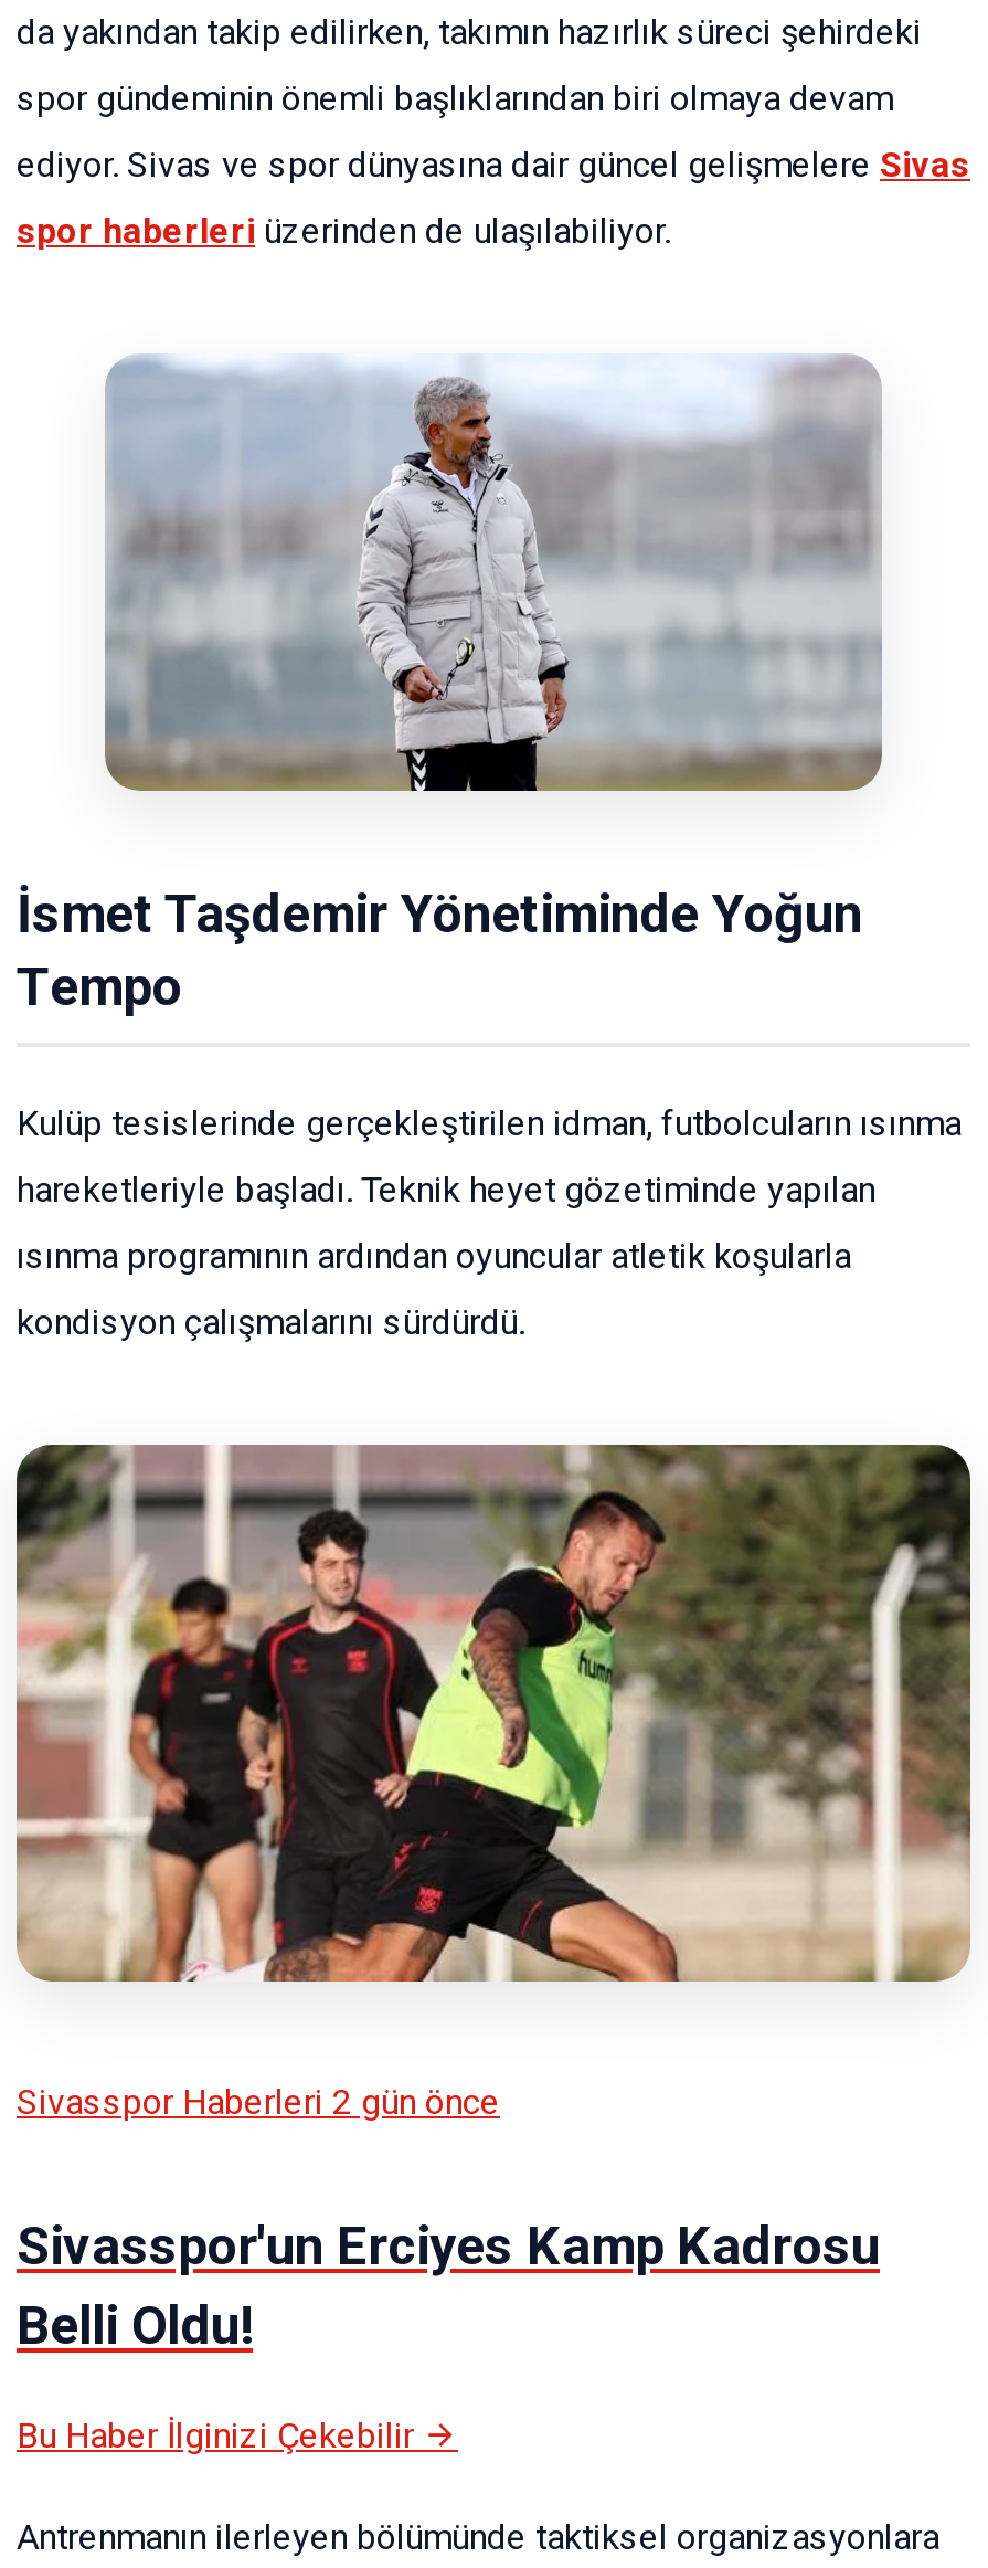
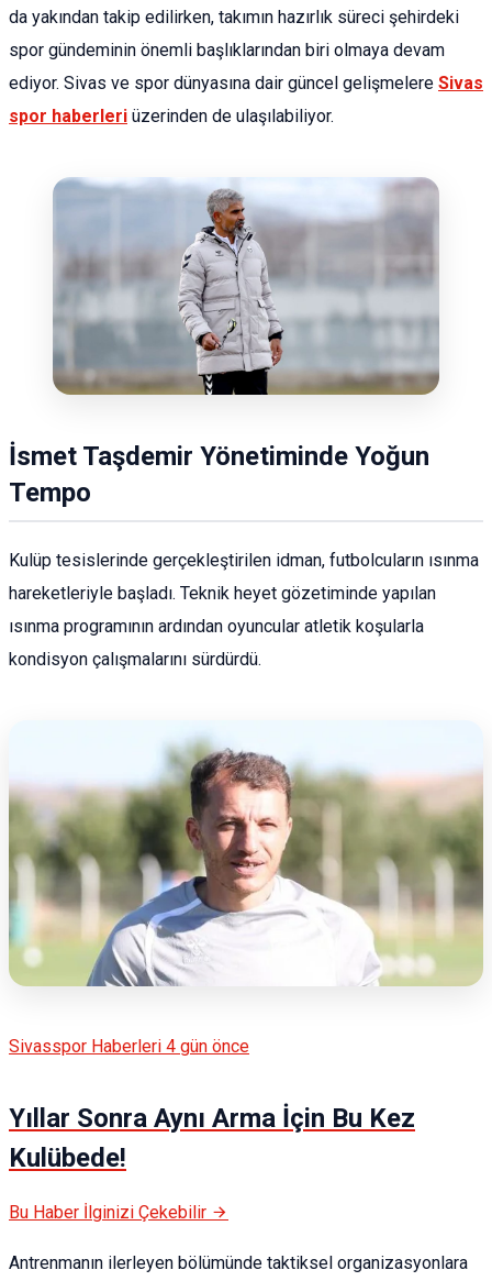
[14,1442,973,1984] [image] -> [9,720,483,987] [image]
[17,2081,500,2123] Sivasspor Haberleri 2 gün önce -> [9,1036,249,1057] Sivasspor Haberleri 4 gün önce
[17,2215,880,2357] Sivasspor'un Erciyes Kamp Kadrosu | Belli Oldu! -> [9,1103,415,1173] Yıllar Sonra Aynı Arma İçin Bu Kez | Kulübede!

